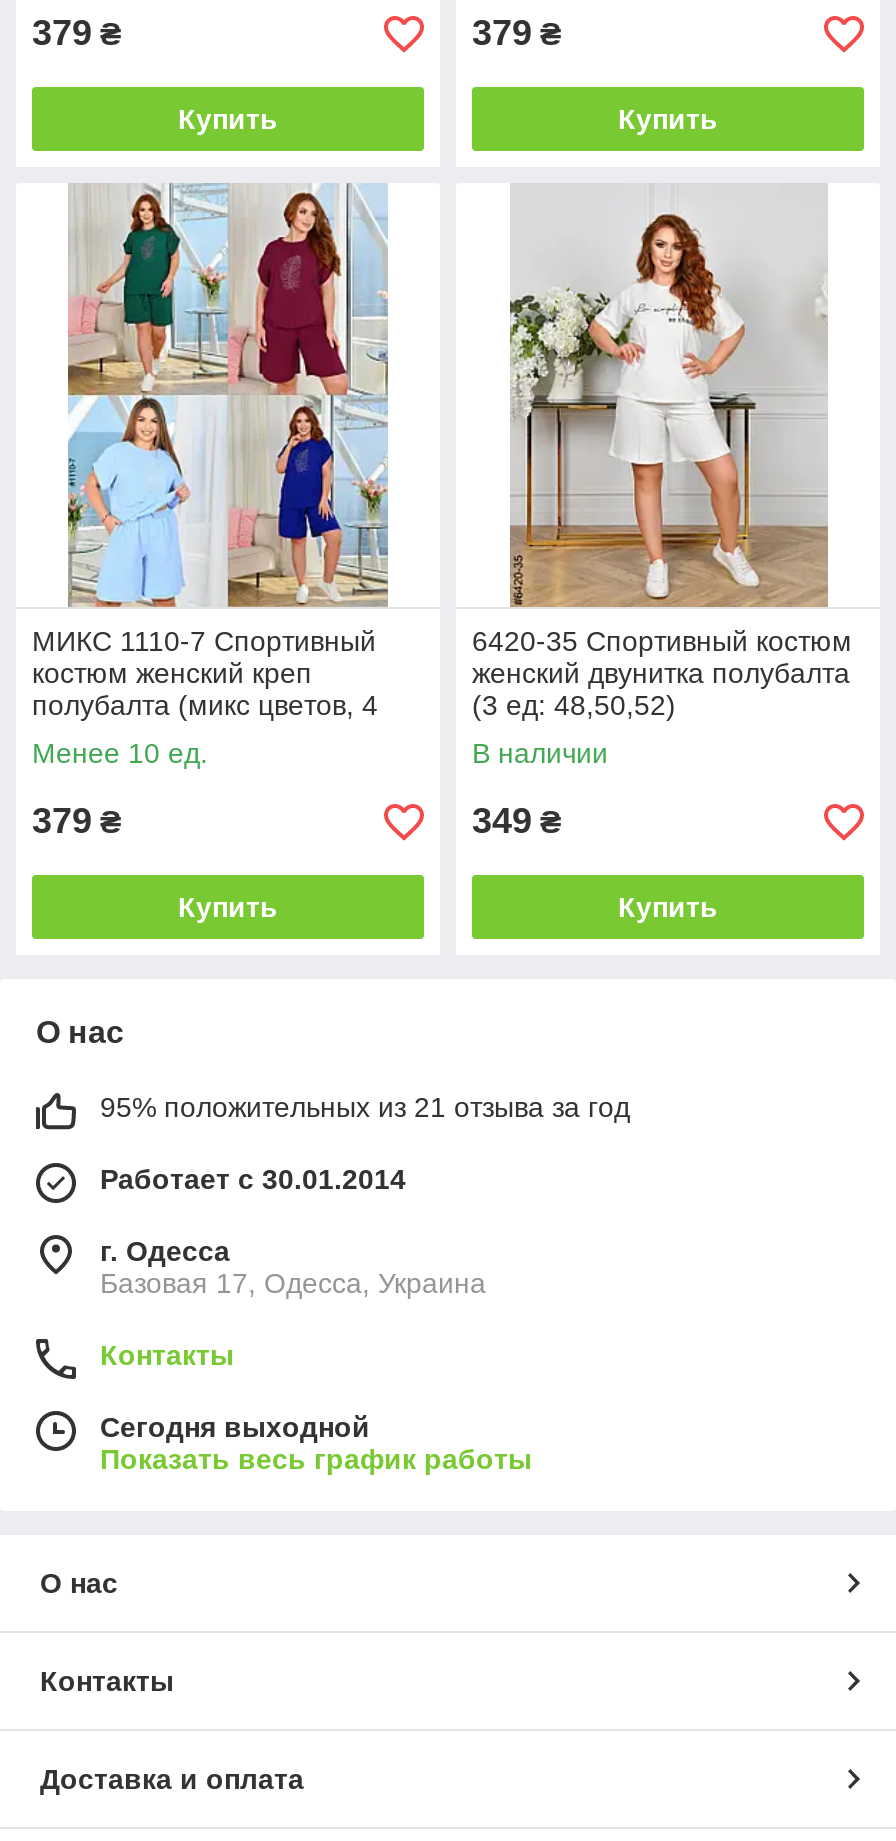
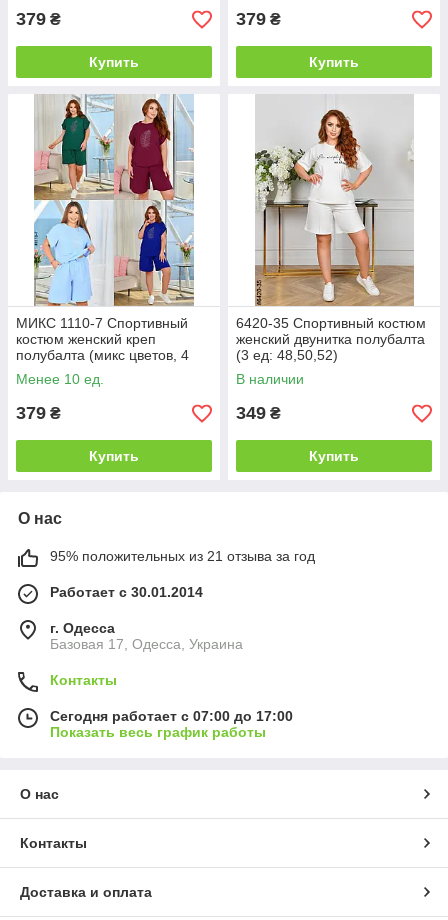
[100,1412,370,1444] Сегодня выходной -> [50,708,293,724] Сегодня работает с 07:00 до 17:00

